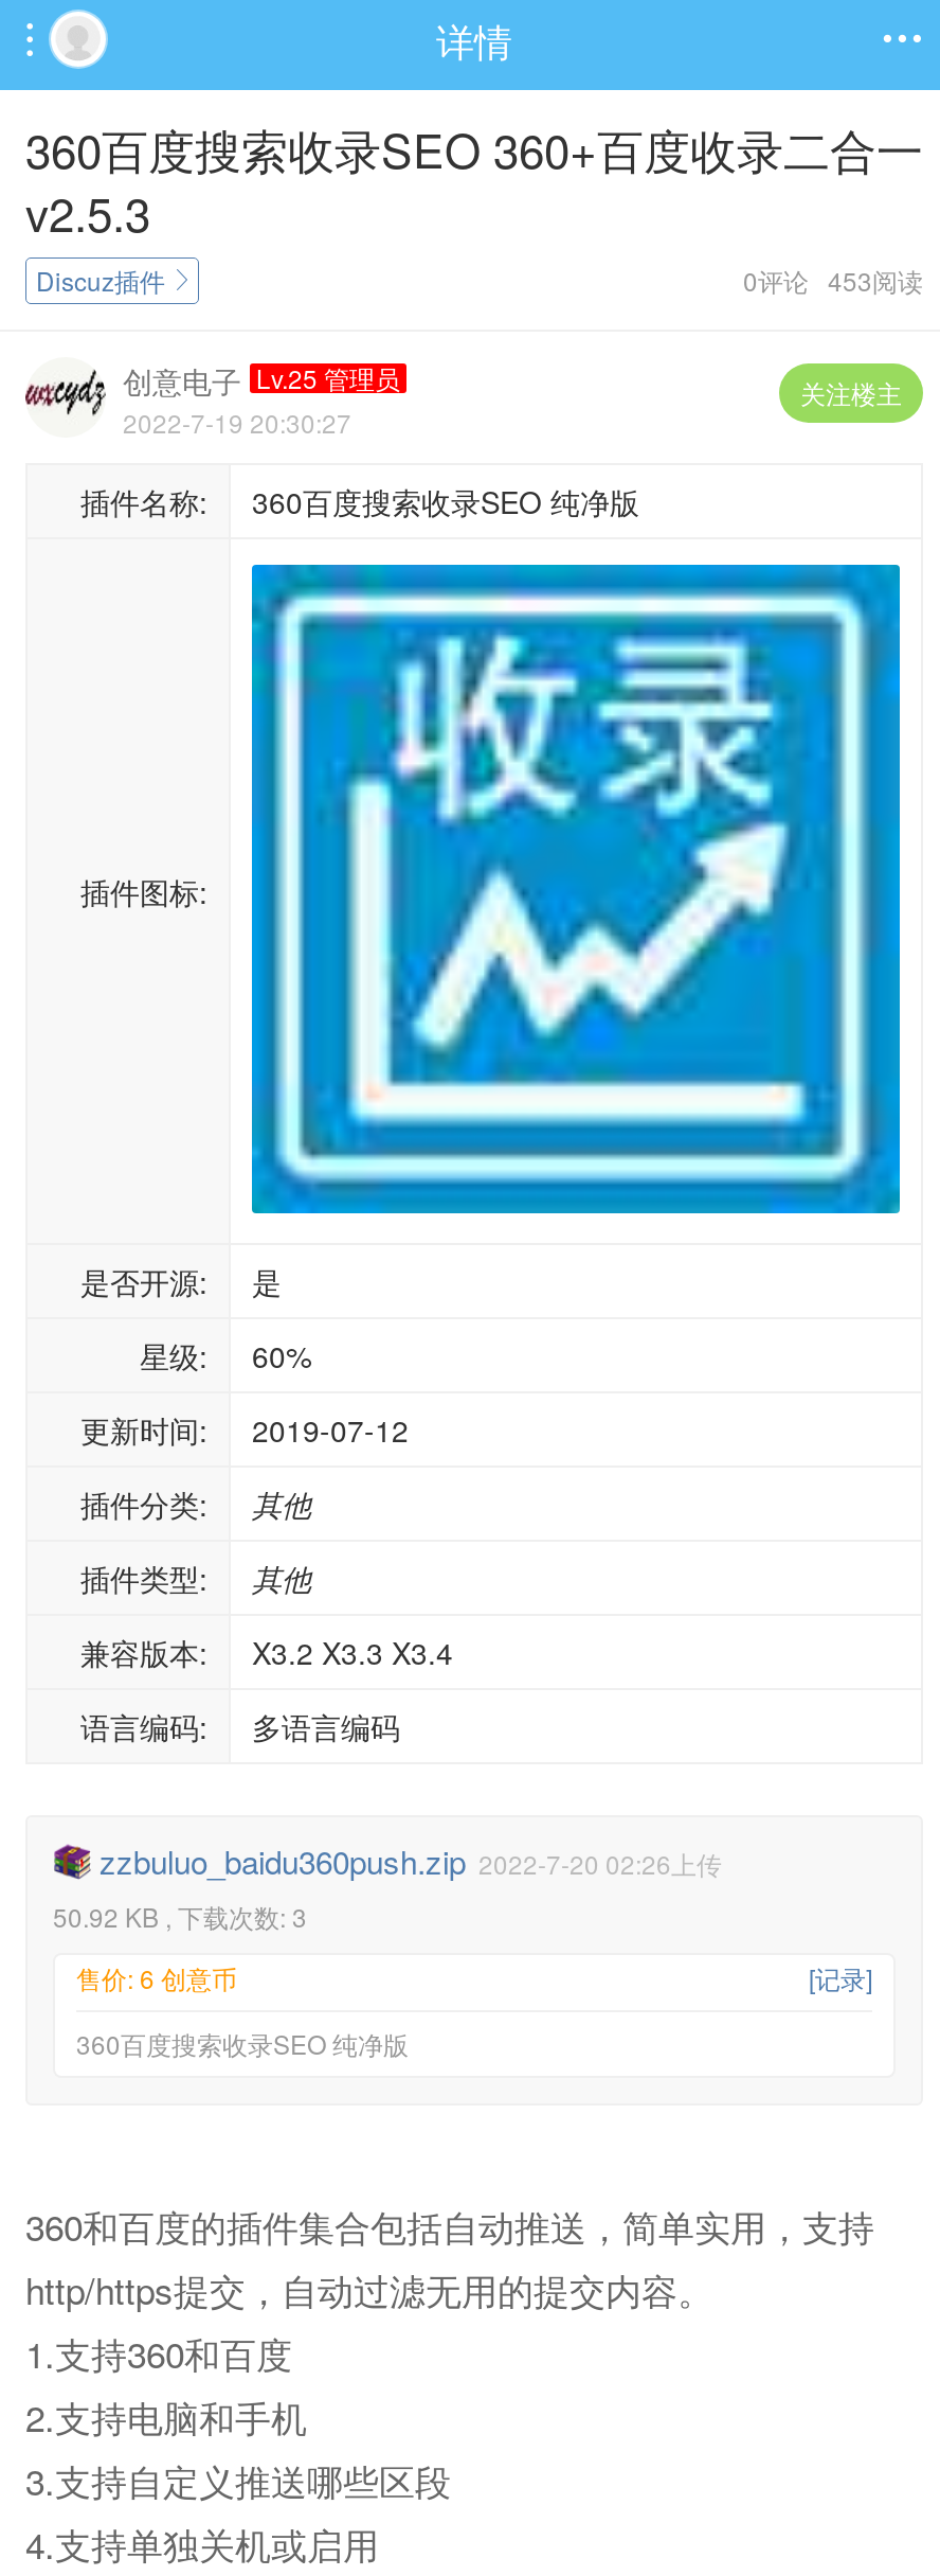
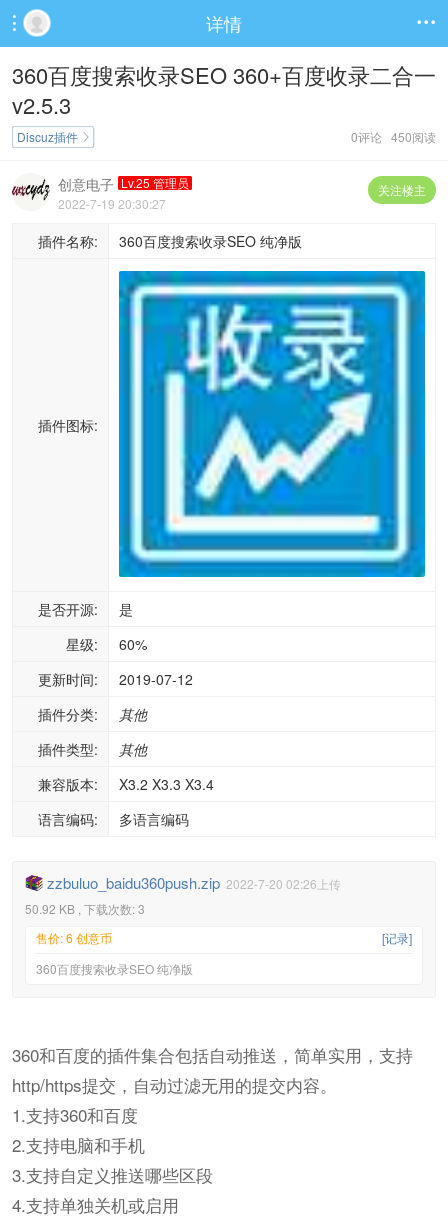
[743,262,923,298] 0评论 453阅读 -> [351,128,436,145] 0评论 450阅读

